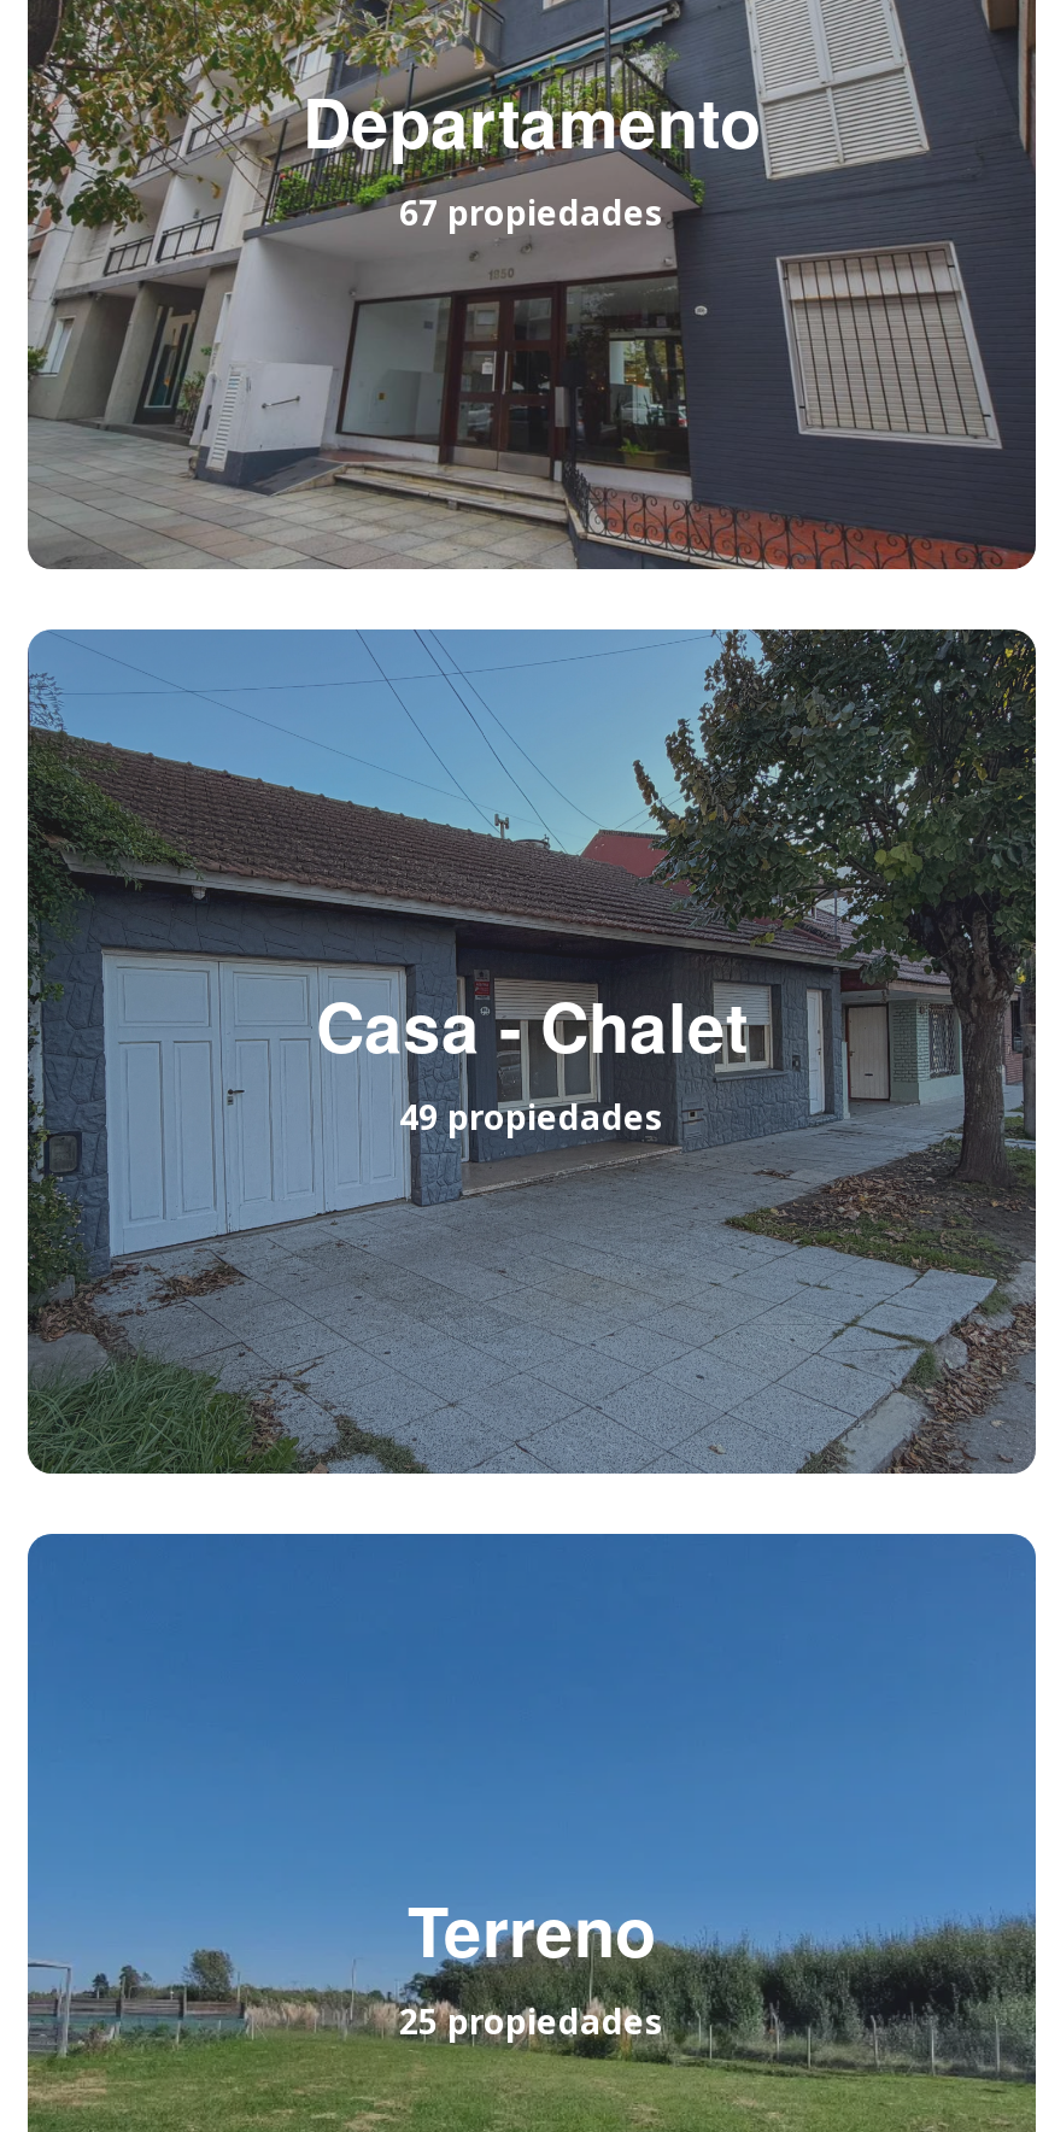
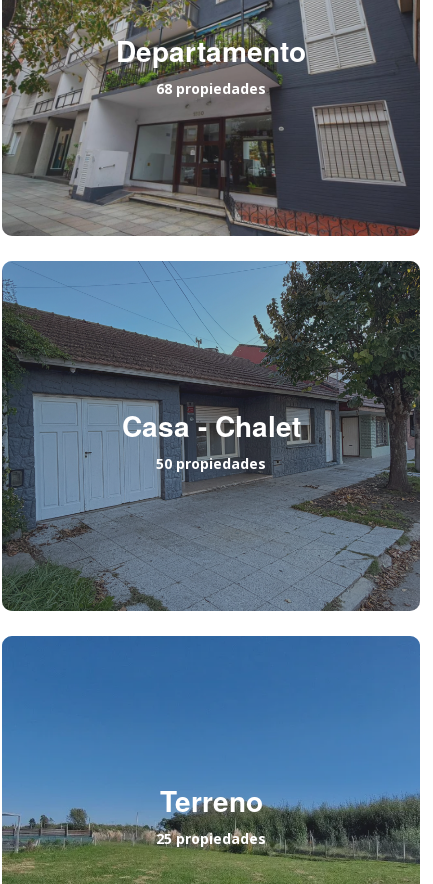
[399,190,664,235] 67 propiedades -> [156,79,266,98] 68 propiedades
[399,1094,664,1140] 49 propiedades -> [156,454,266,473] 50 propiedades

